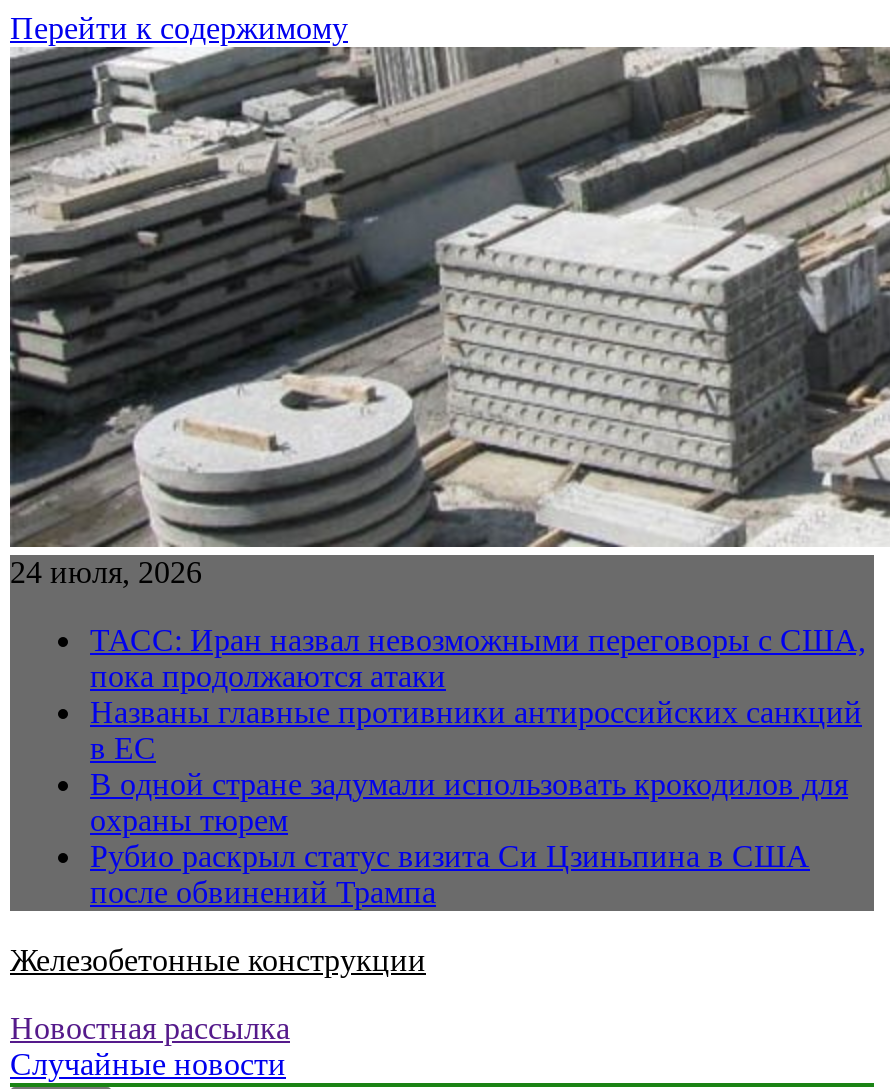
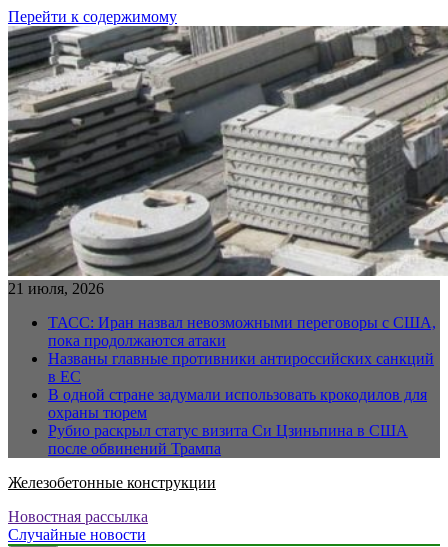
[10,555,202,589] 24 июля, 2026 -> [8,280,104,297] 21 июля, 2026

